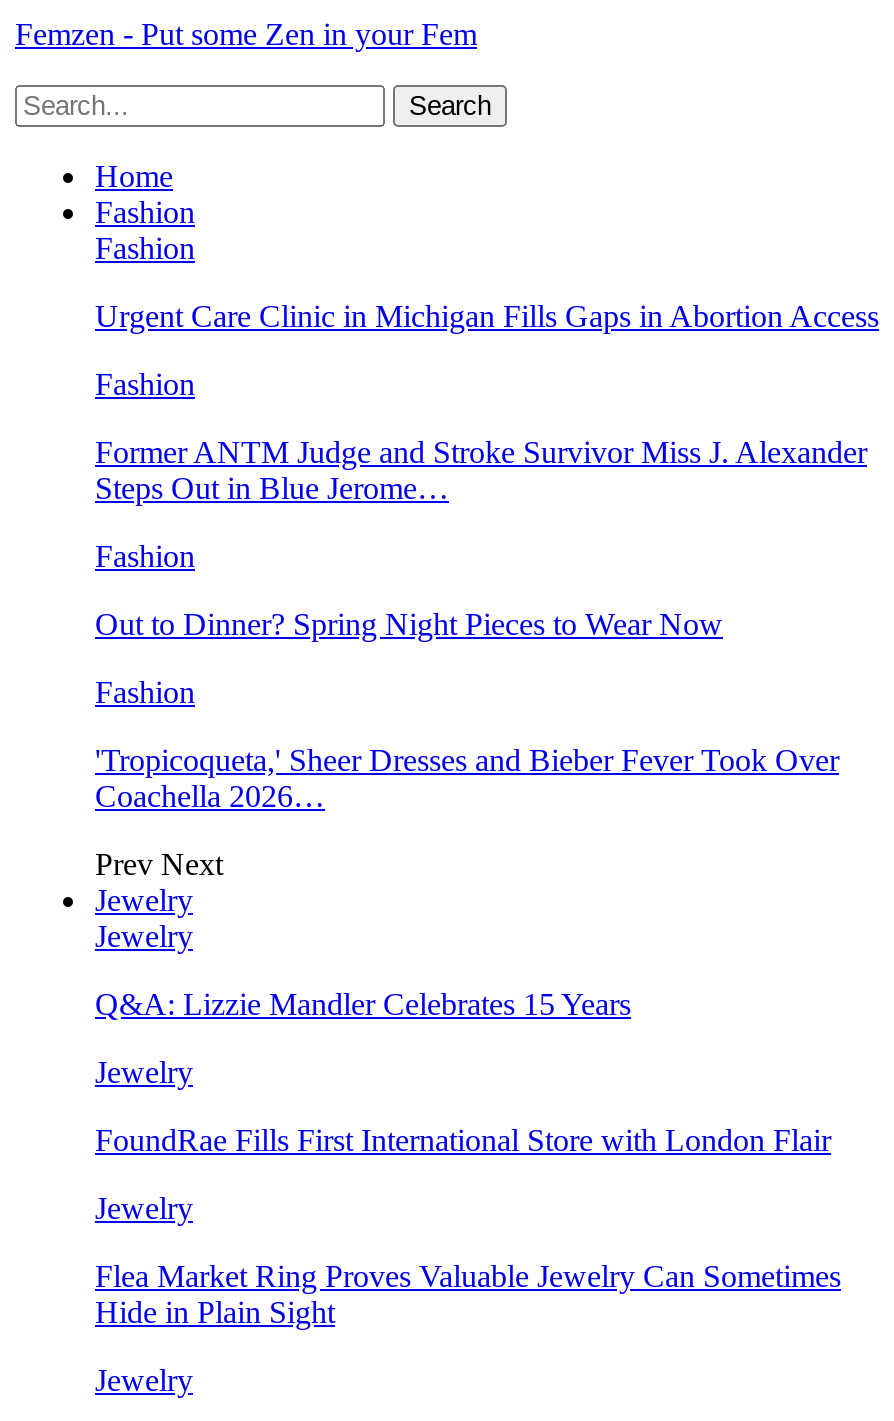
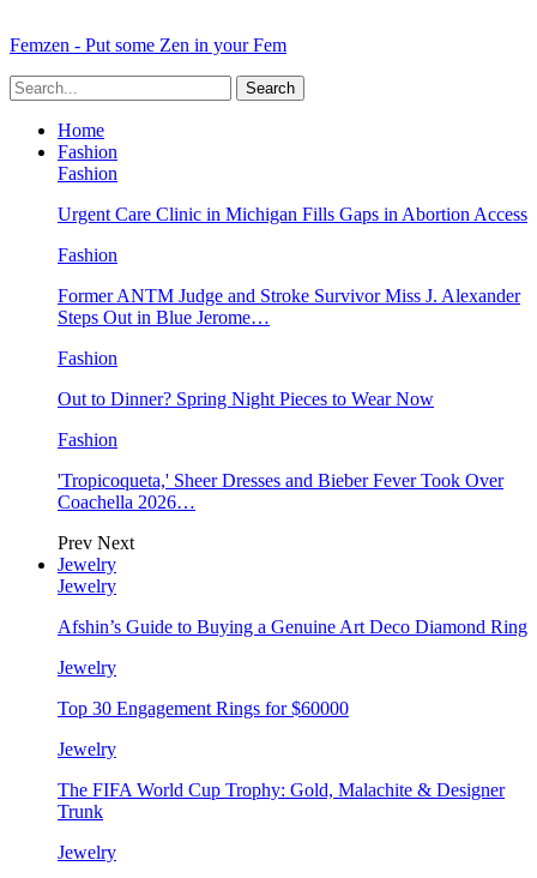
[95,987,631,1021] Q&A: Lizzie Mandler Celebrates 15 Years -> [58,617,527,637] Afshin’s Guide to Buying a Genuine Art Deco Diamond Ring
[95,1123,831,1157] FoundRae Fills First International Store with London Flair -> [58,698,349,718] Top 30 Engagement Rings for $60000
[95,1259,841,1329] Flea Market Ring Proves Valuable Jewelry Can Sometimes | Hide in Plain Sight -> [58,780,505,822] The FIFA World Cup Trophy: Gold, Malachite & Designer | Trunk

